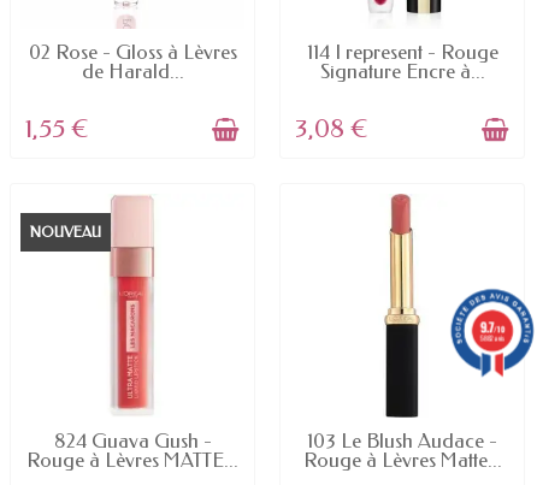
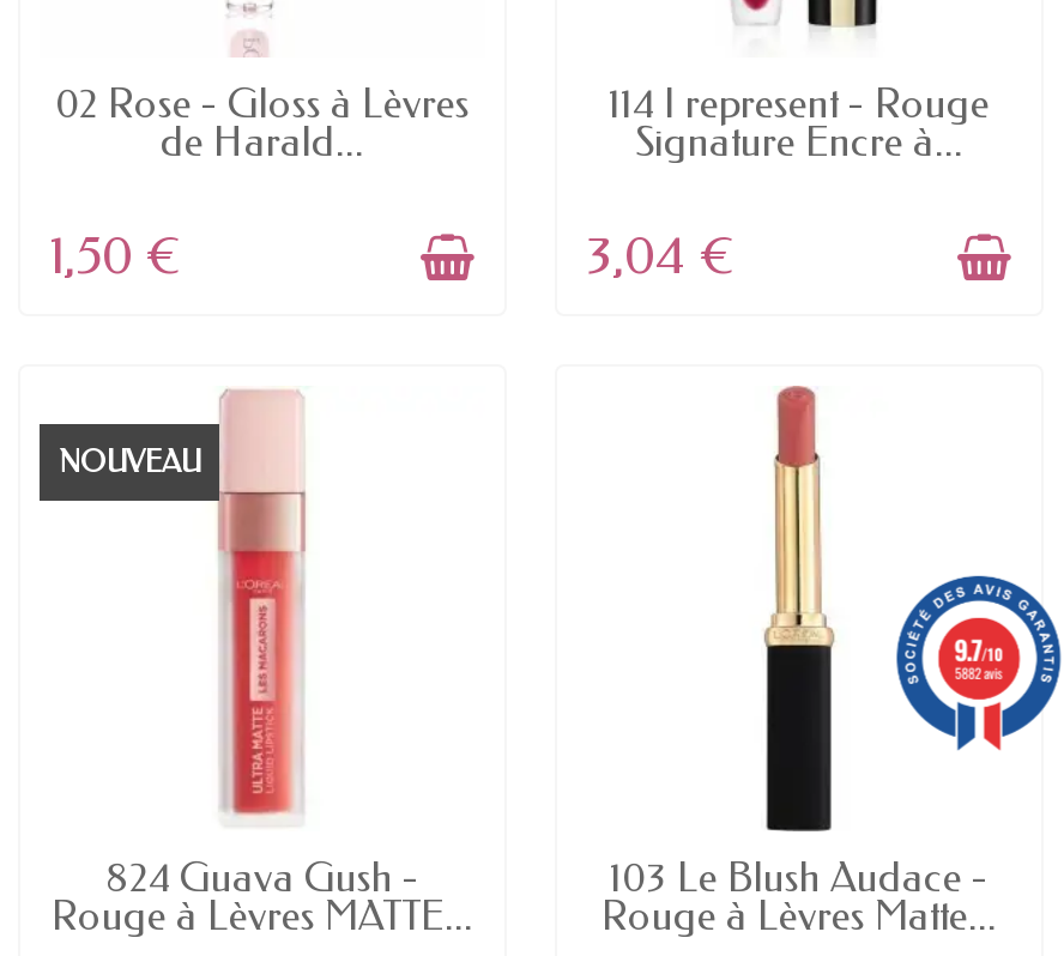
[25,114,89,145] 1,55 € -> [49,226,181,288] 1,50 €
[295,114,368,145] 3,08 € -> [586,226,734,288] 3,04 €

